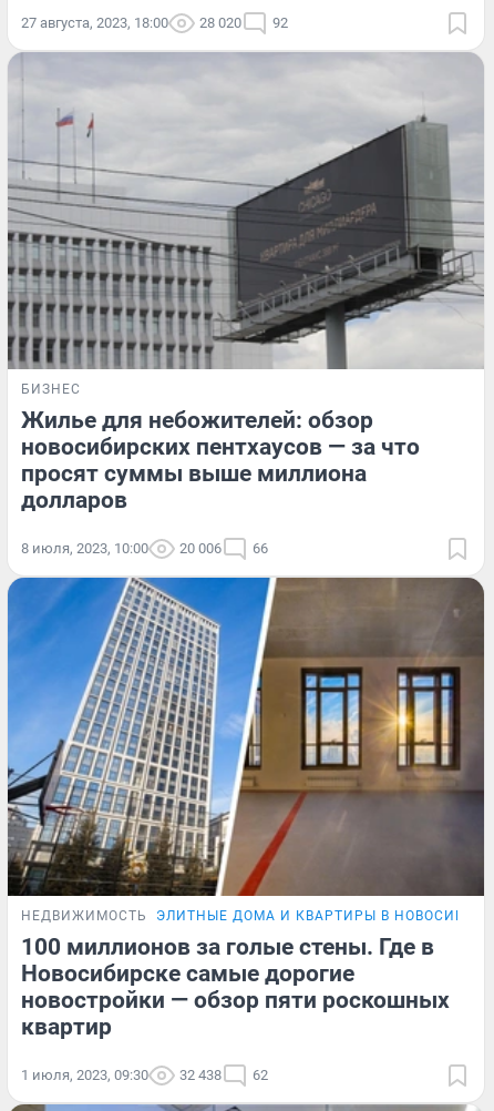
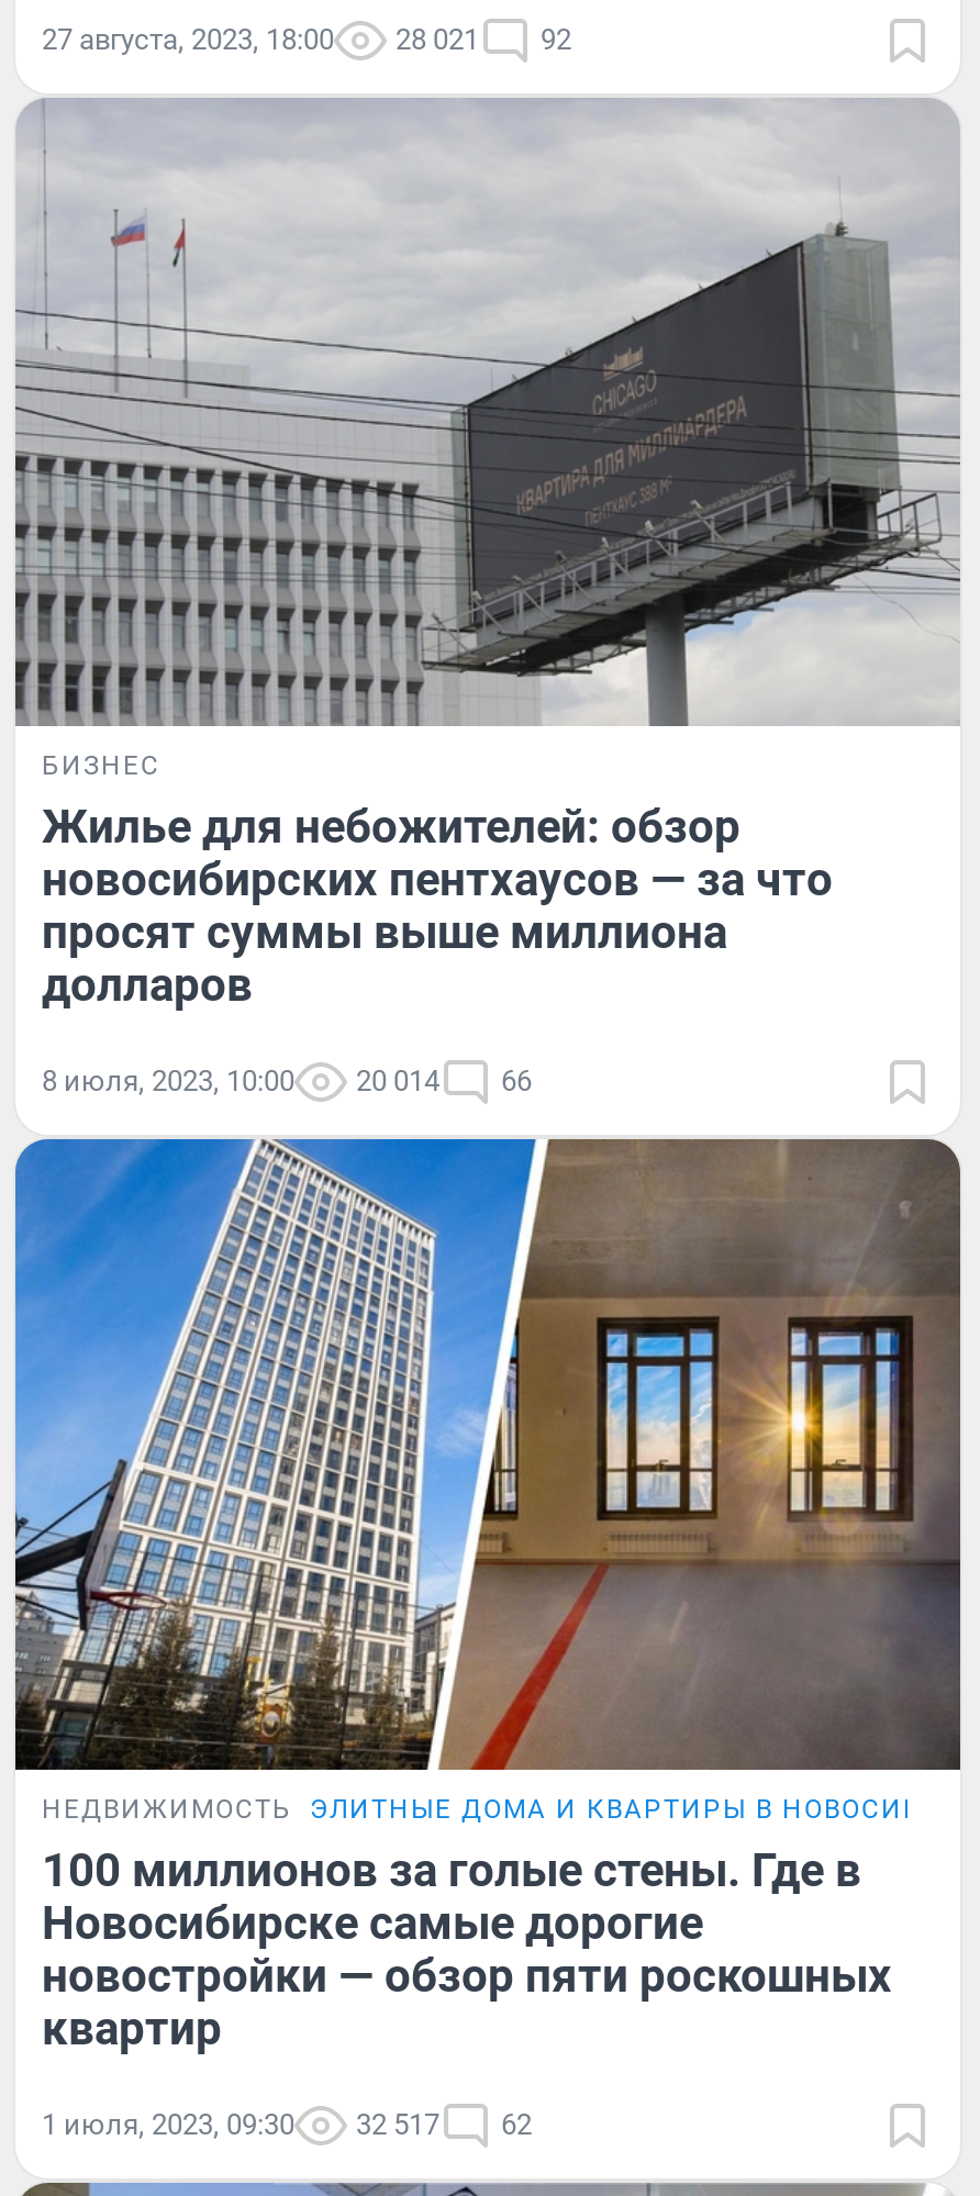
[21,14,288,31] 27 августа, 2023, 18:00 28 020 92 -> [42,22,571,55] 27 августа, 2023, 18:00 28 021 92
[21,540,268,557] 8 июля, 2023, 10:00 20 006 66 -> [42,1065,532,1098] 8 июля, 2023, 10:00 20 014 66
[21,1067,268,1083] 1 июля, 2023, 09:30 32 438 62 -> [42,2108,532,2141] 1 июля, 2023, 09:30 32 517 62

